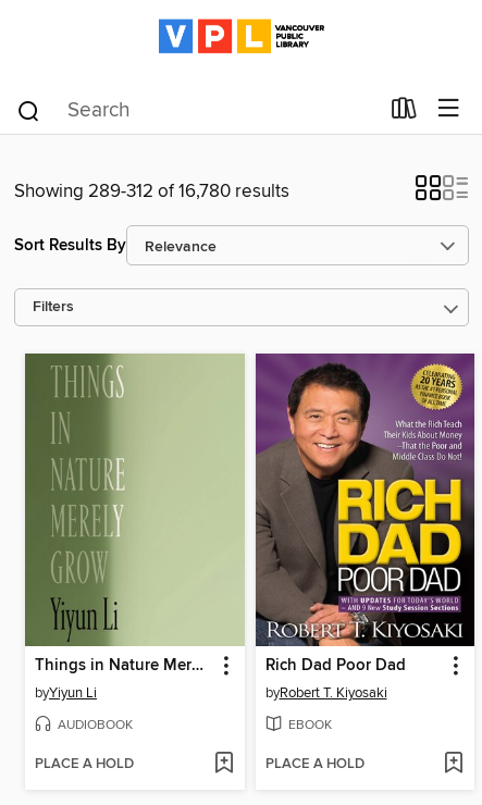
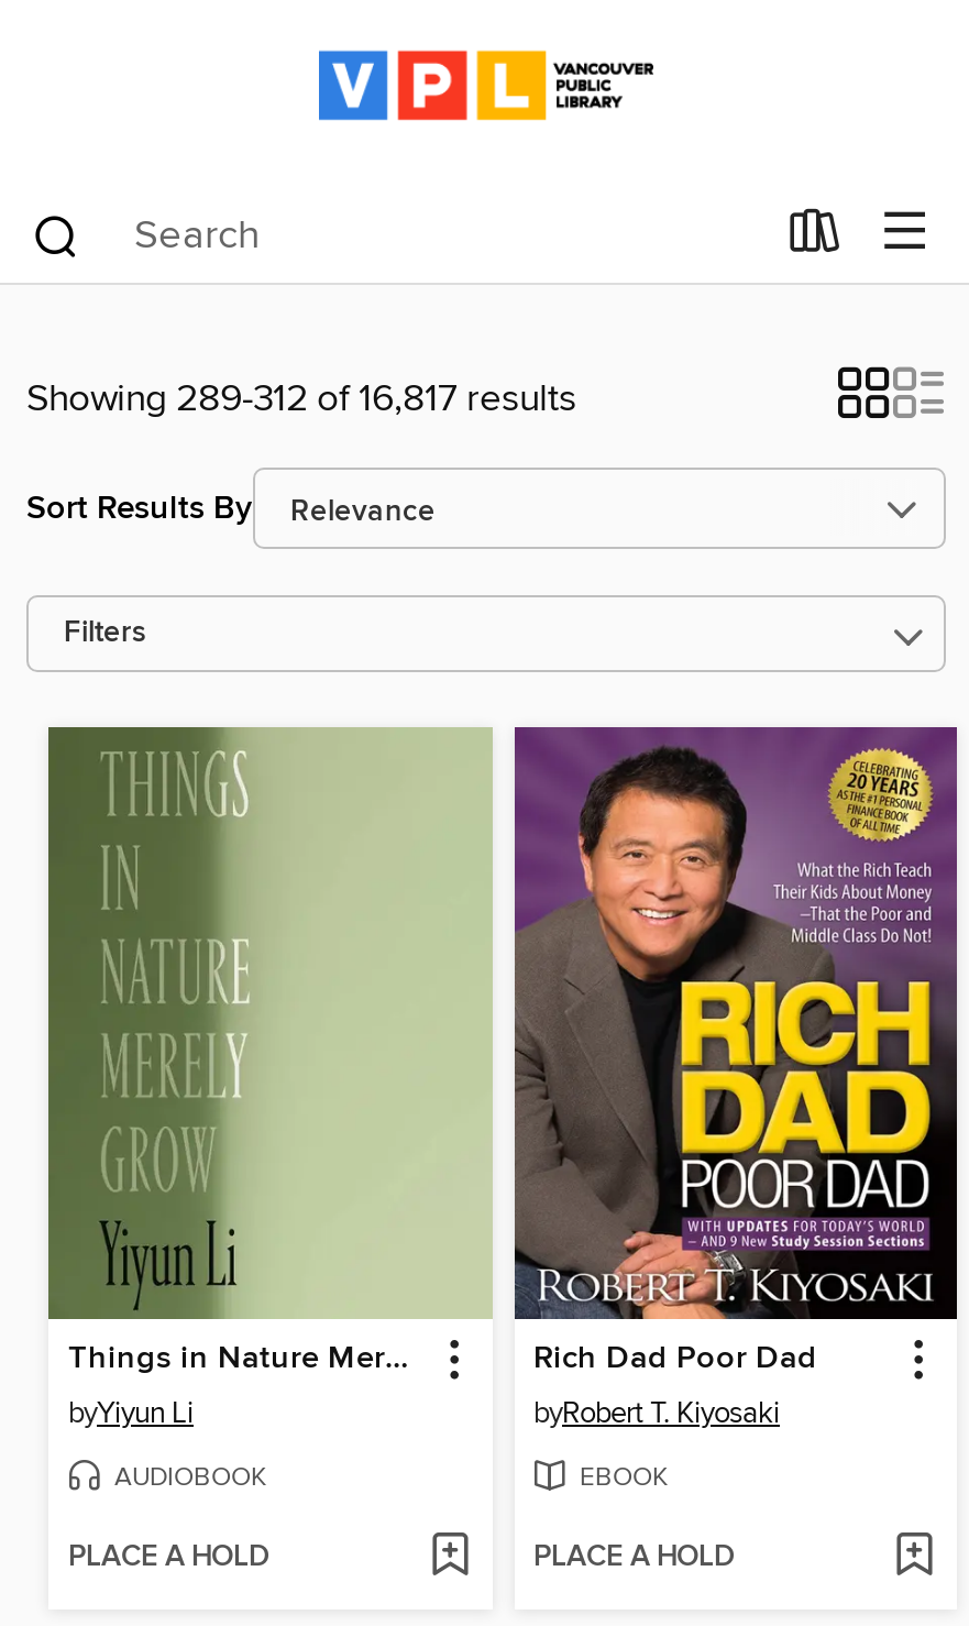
[14,179,289,203] Showing 289-312 of 16,780 results -> [26,375,576,424] Showing 289-312 of 16,817 results

